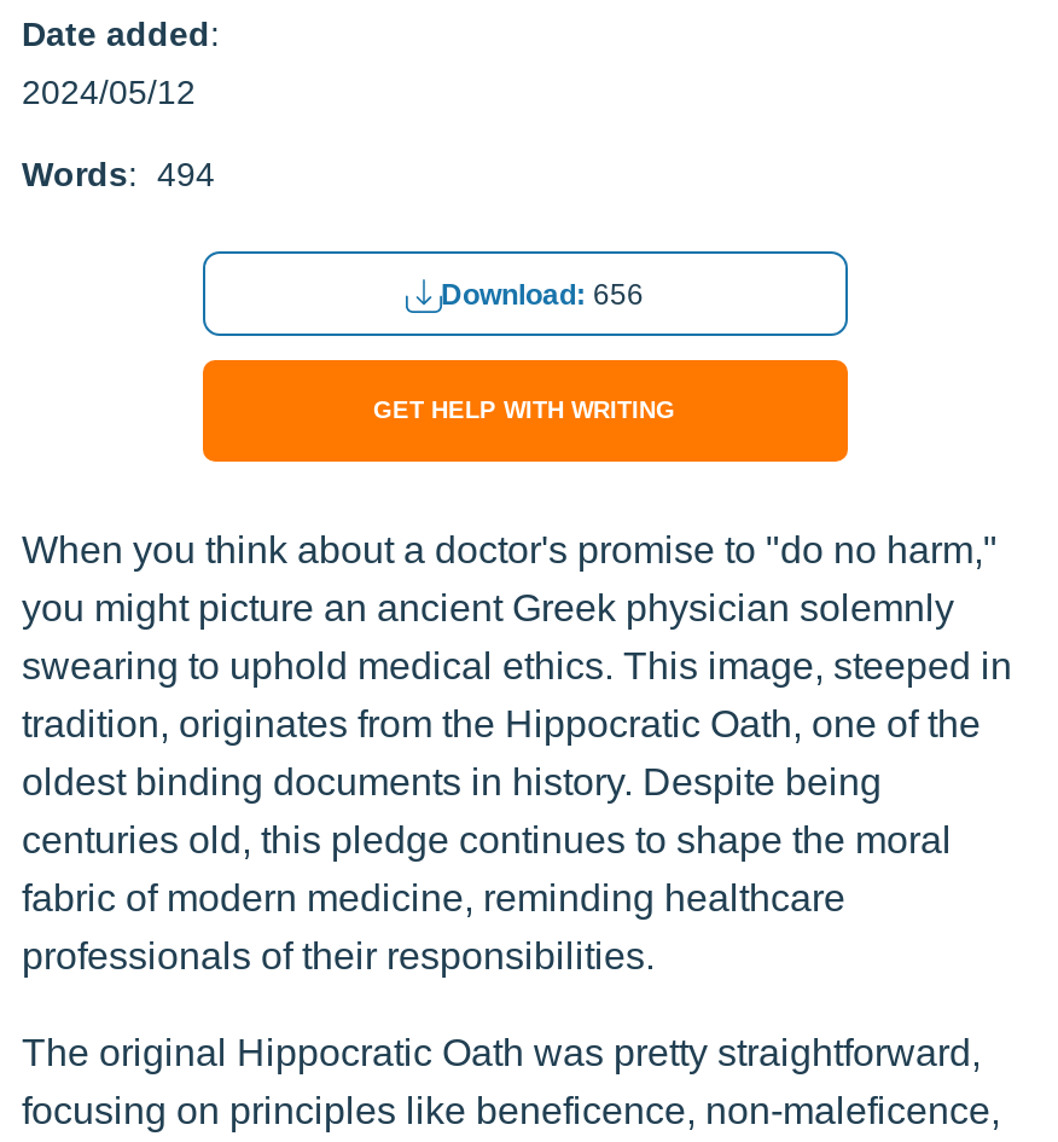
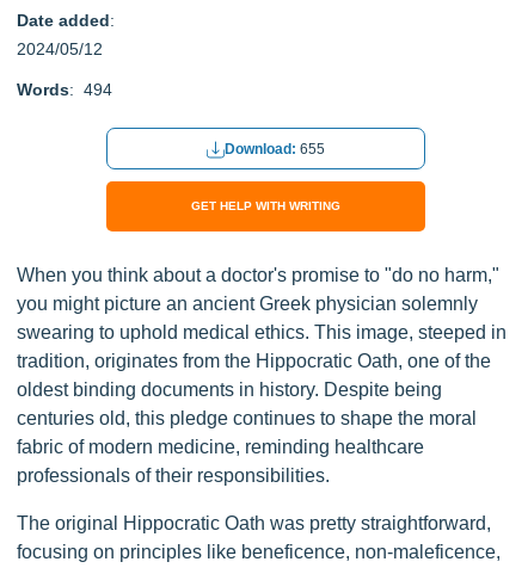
[441,279,644,313] Download: 656 -> [224,141,324,158] Download: 655

